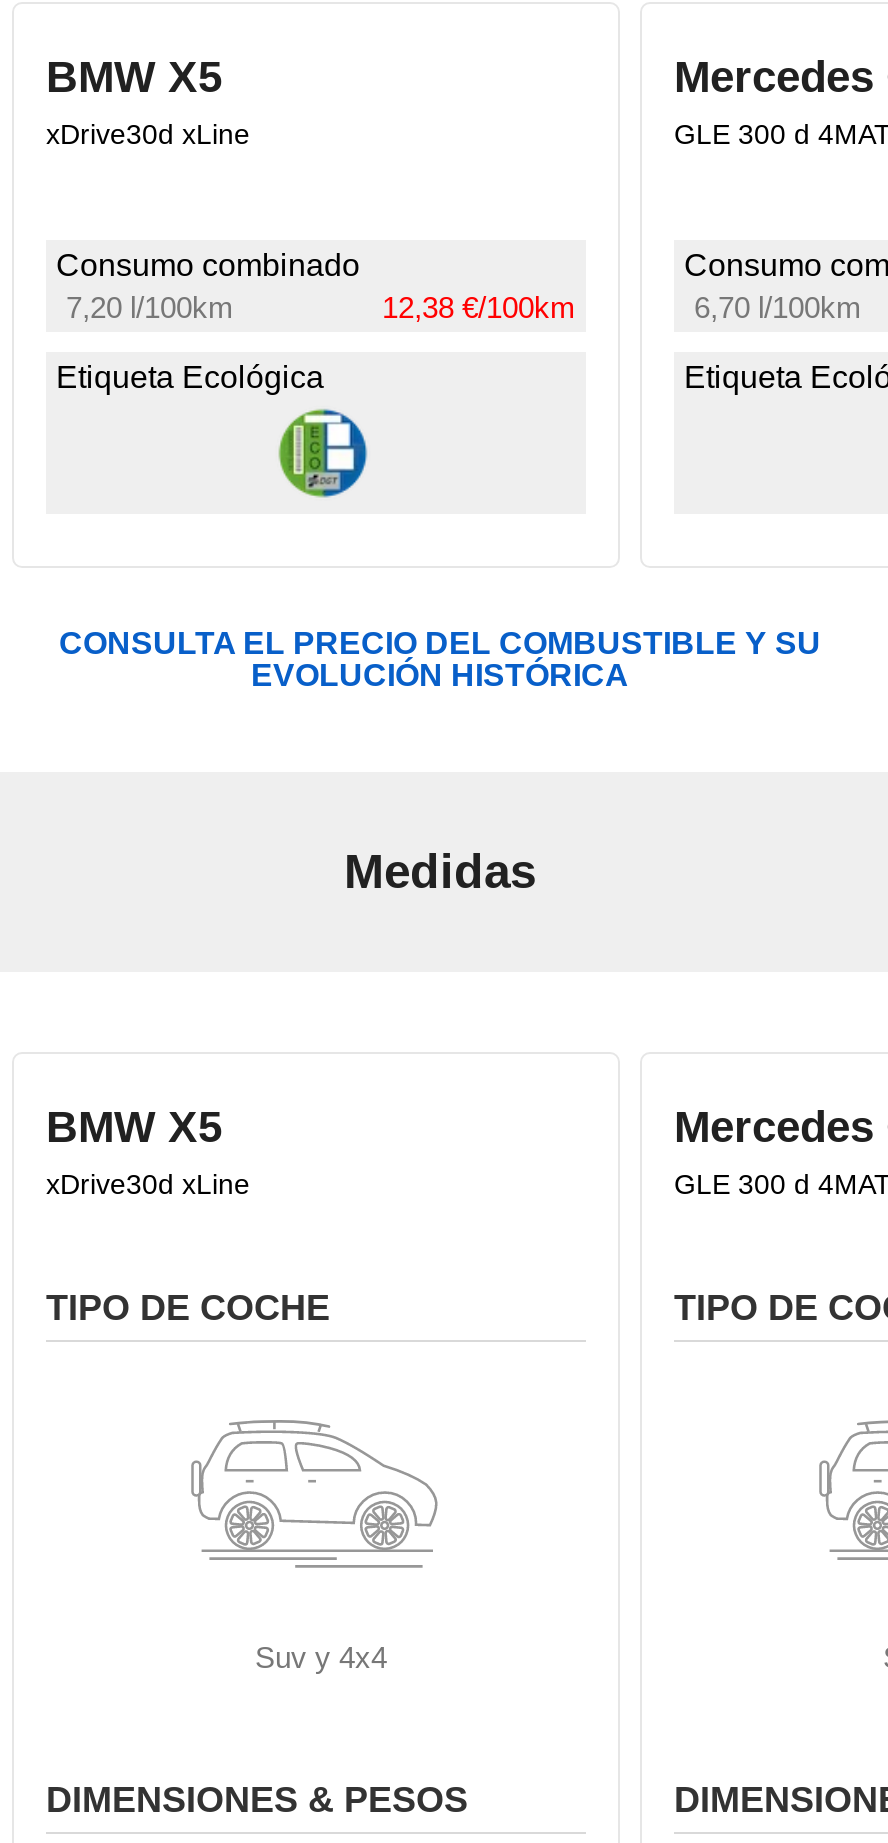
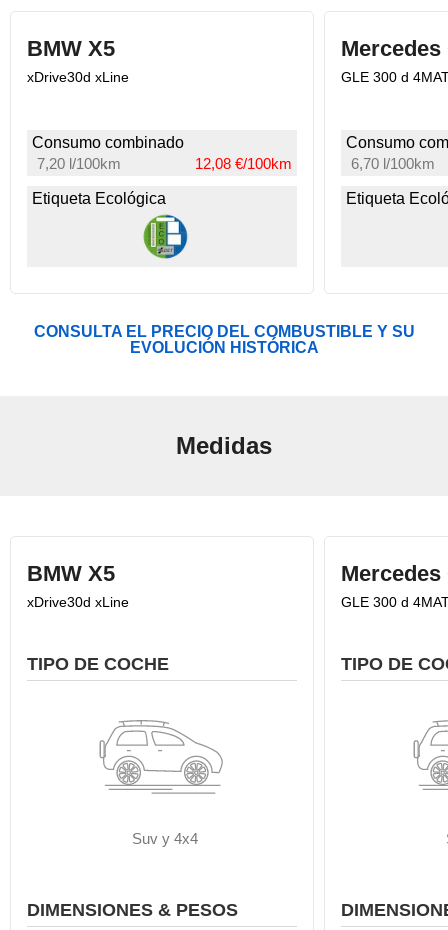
[382,289,576,323] 12,38 €/100km -> [195,154,292,171] 12,08 €/100km

